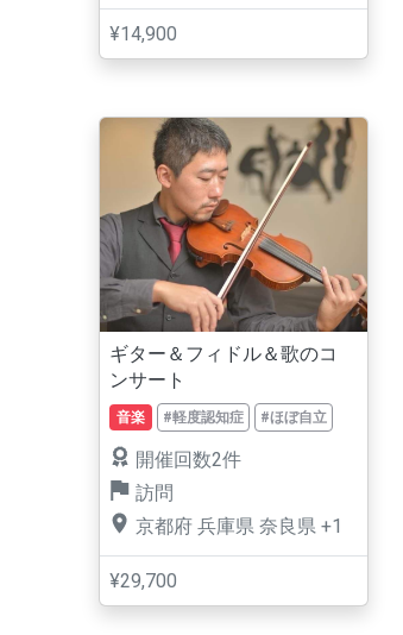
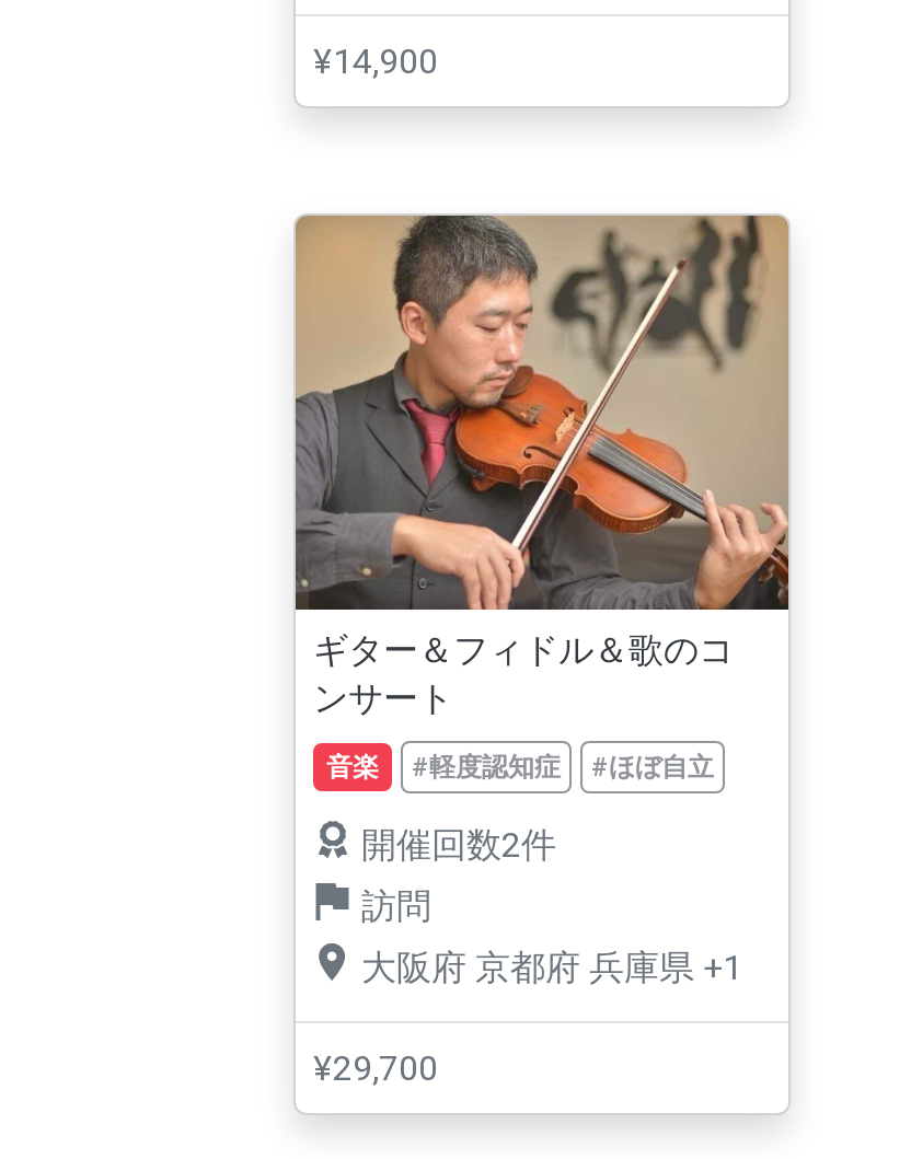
[136,515,342,537] 京都府 兵庫県 奈良県 +1 -> [361,946,742,988] 大阪府 京都府 兵庫県 +1

